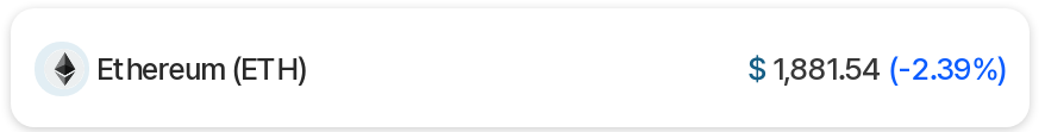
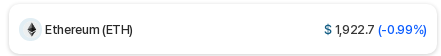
[748,50,1006,86] $1,881.54 (-2.39%) -> [324,21,427,36] $1,922.7 (-0.99%)

